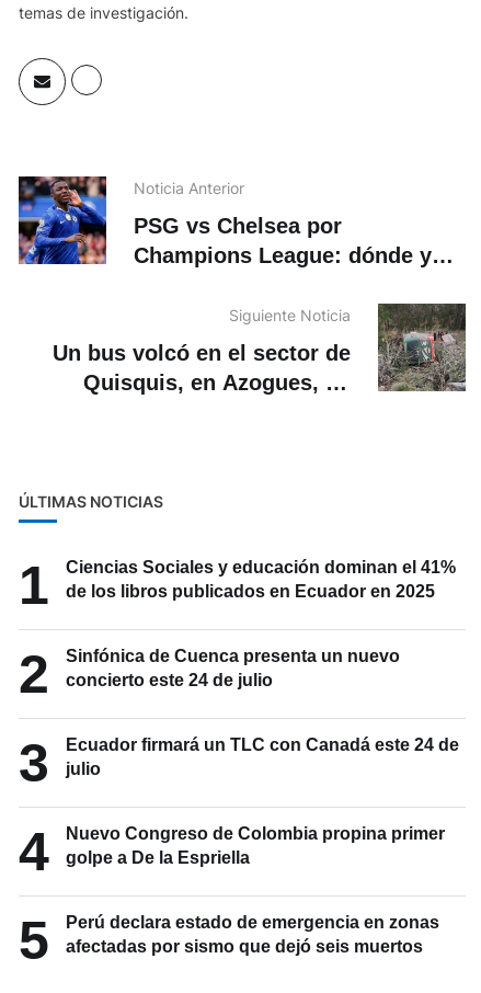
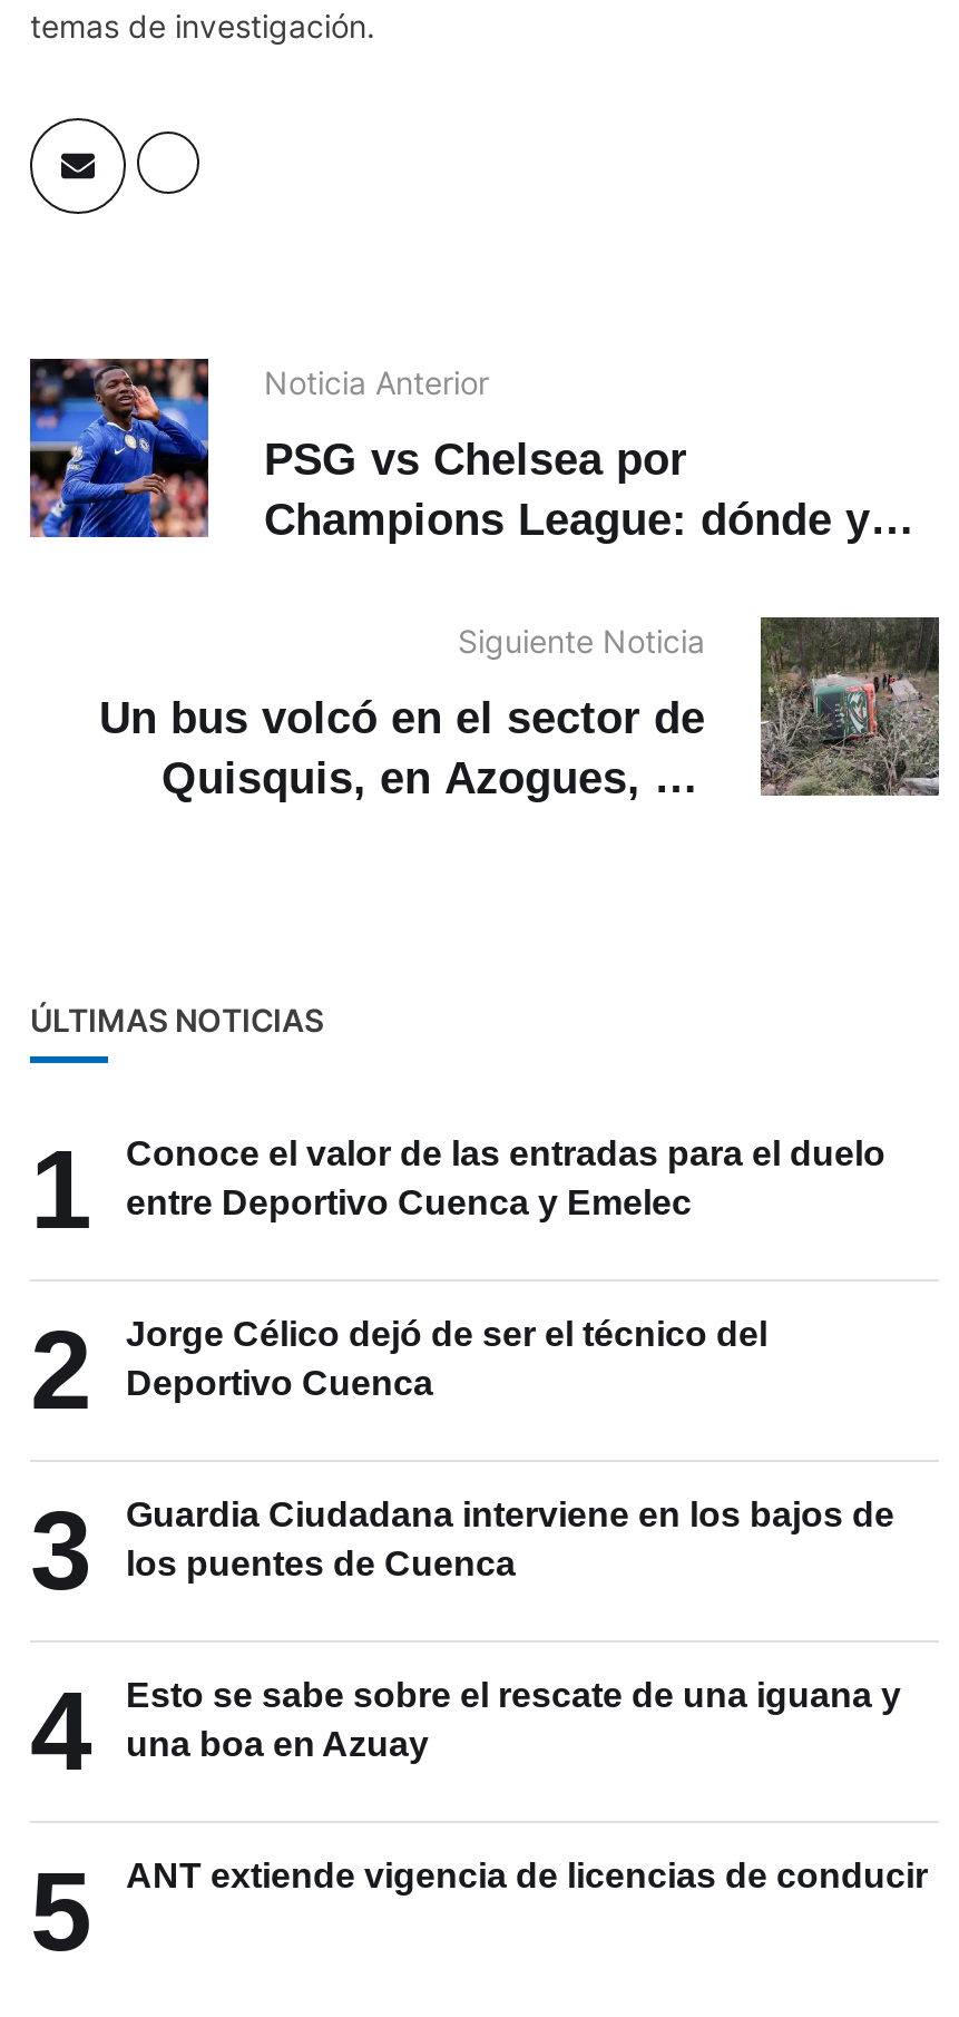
[66,558,456,601] Ciencias Sociales y educación dominan el 41% | de los libros publicados en Ecuador en 2025 -> [126,1134,885,1221] Conoce el valor de las entradas para el duelo | entre Deportivo Cuenca y Emelec
[66,647,400,689] Sinfónica de Cuenca presenta un nuevo | concierto este 24 de julio -> [126,1315,767,1402] Jorge Célico dejó de ser el técnico del | Deportivo Cuenca
[66,735,459,778] Ecuador firmará un TLC con Canadá este 24 de | julio -> [126,1495,894,1582] Guardia Ciudadana interviene en los bajos de | los puentes de Cuenca
[66,824,445,867] Nuevo Congreso de Colombia propina primer | golpe a De la Espriella -> [126,1676,901,1763] Esto se sabe sobre el rescate de una iguana y | una boa en Azuay
[66,913,439,956] Perú declara estado de emergencia en zonas | afectadas por sismo que dejó seis muertos -> [126,1857,928,1894] ANT extiende vigencia de licencias de conducir

